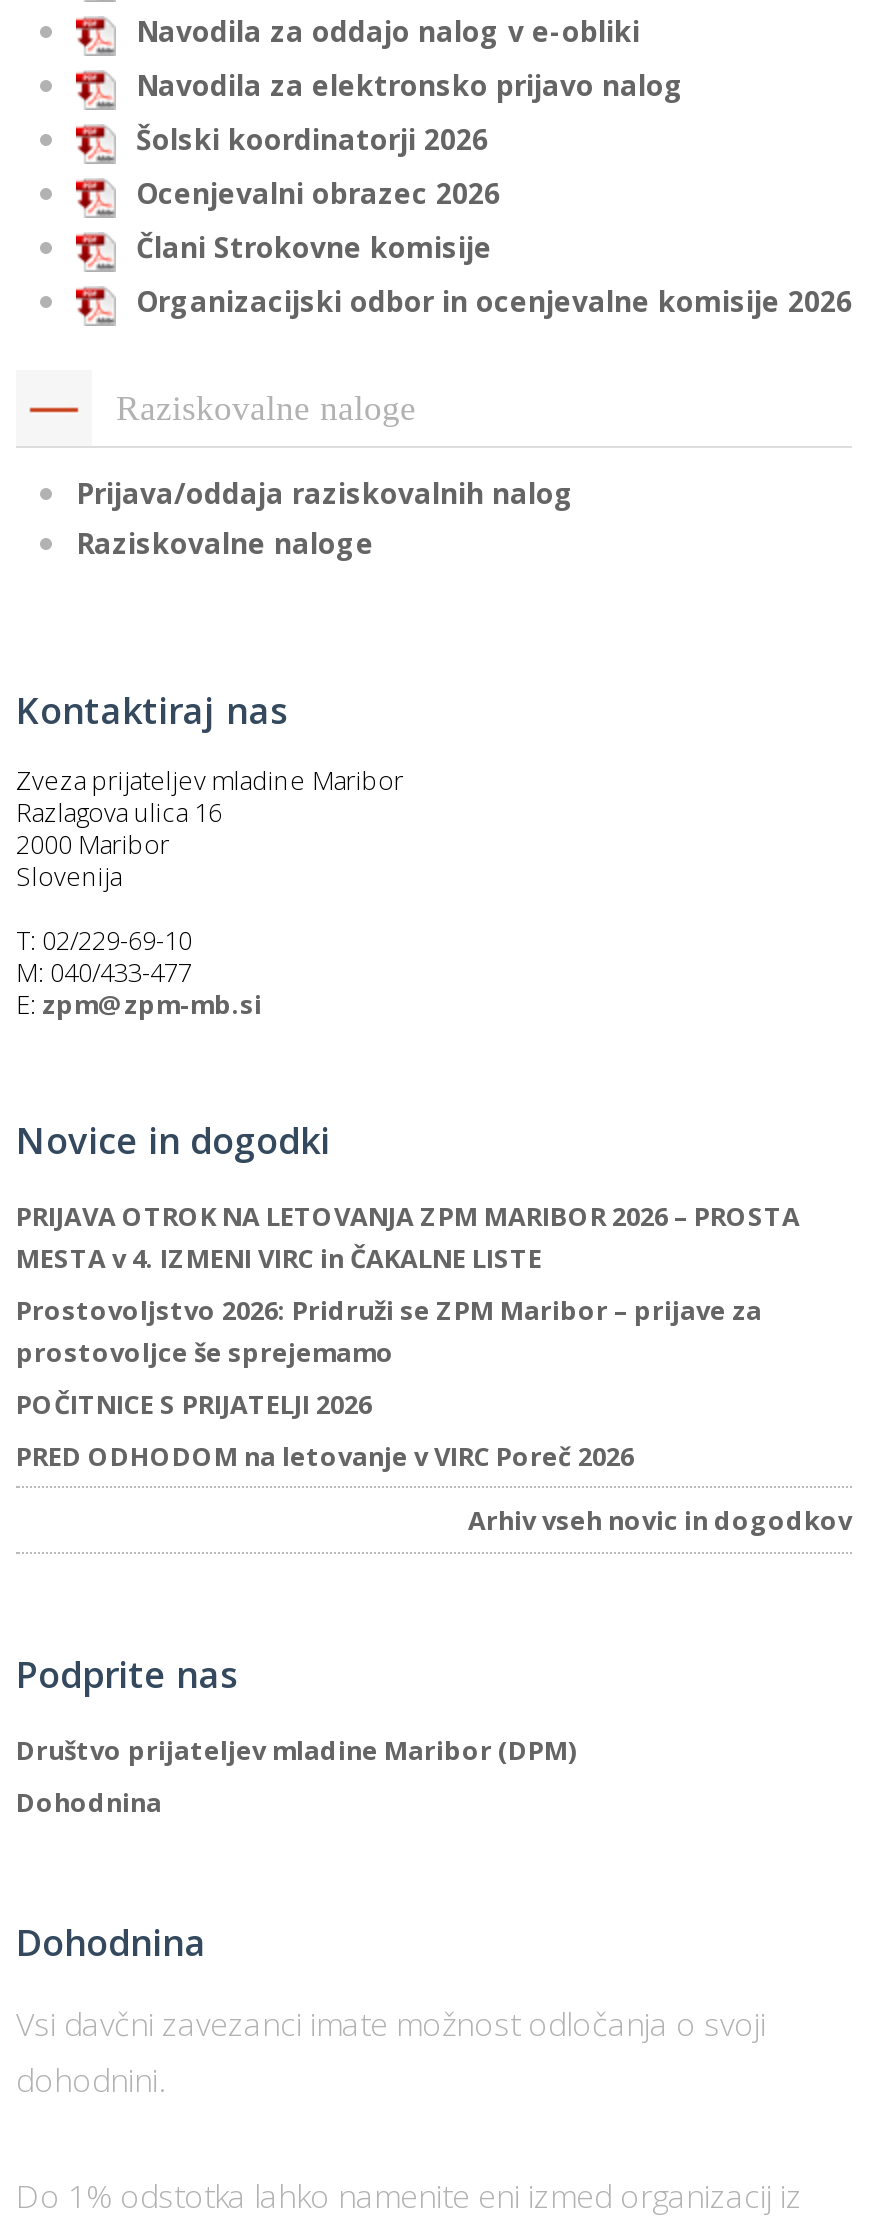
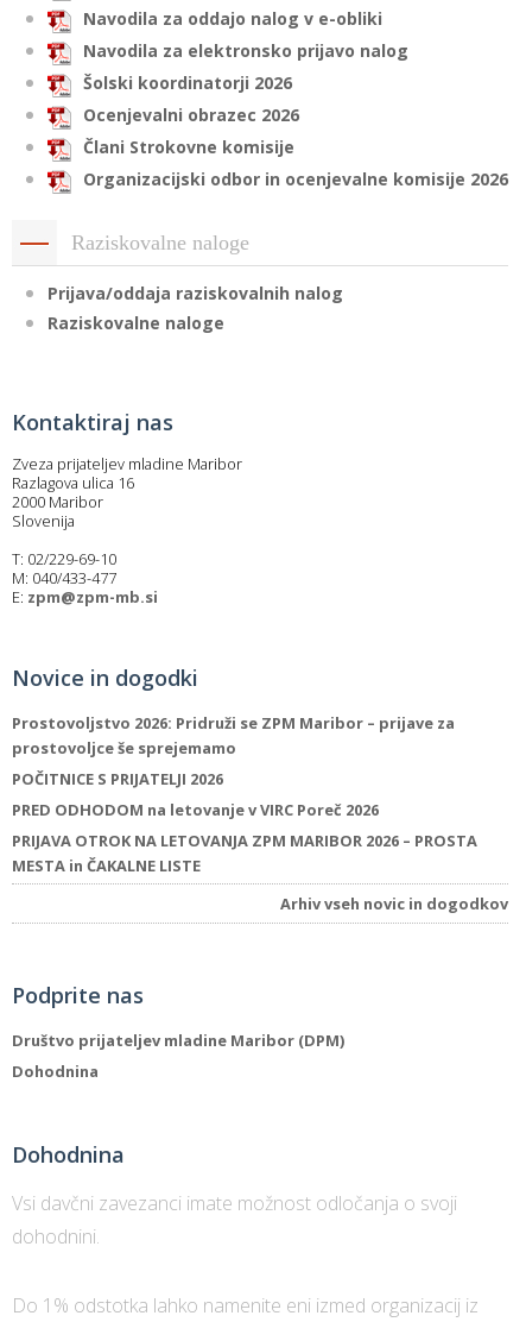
moved [16,1198,800,1234] -> [12,830,477,851]: PRIJAVA OTROK NA LETOVANJA ZPM MARIBOR 2026 – PROSTA
[16,1240,542,1276] MESTA v 4. IZMENI VIRC in ČAKALNE LISTE -> none
moved [16,1292,762,1474] -> [12,712,455,820]: Prostovoljstvo 2026: Pridruži se ZPM Maribor – prijave za | prostovoljce še sprejemamo | POČITNICE S PRIJATELJI 2026 | PRED ODHODOM na letovanje v VIRC Poreč 2026
none -> [12,855,201,876] MESTA in ČAKALNE LISTE

